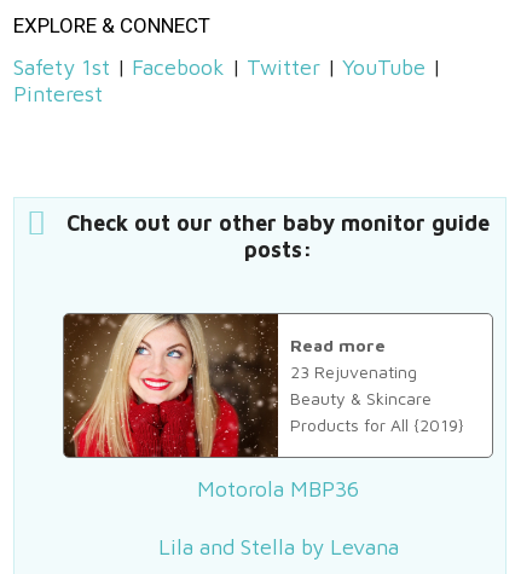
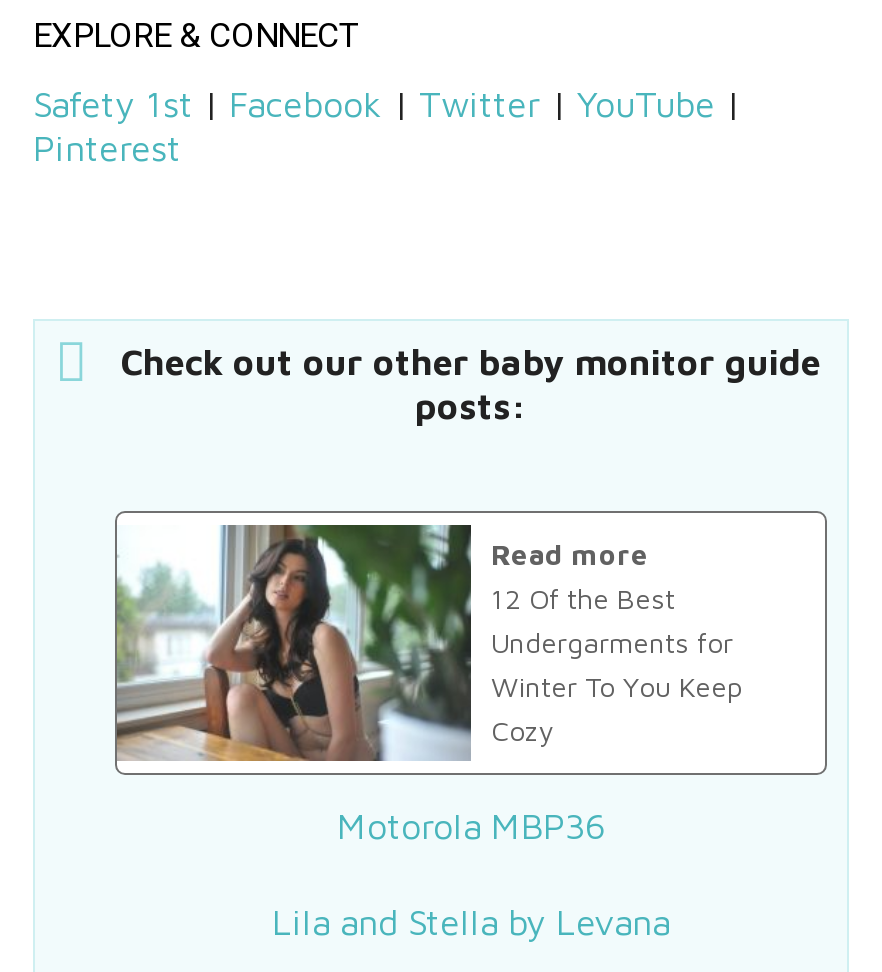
[63,313,464,458] [image] | 23 Rejuvenating | Beauty & Skincare | Products for All {2019} -> [115,513,743,773] [image] | 12 Of the Best | Undergarments for | Winter To You Keep | Cozy

